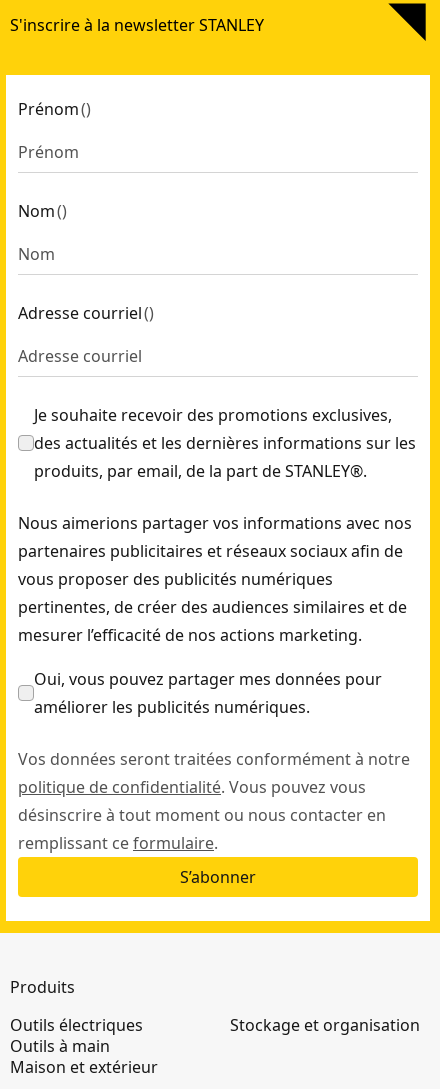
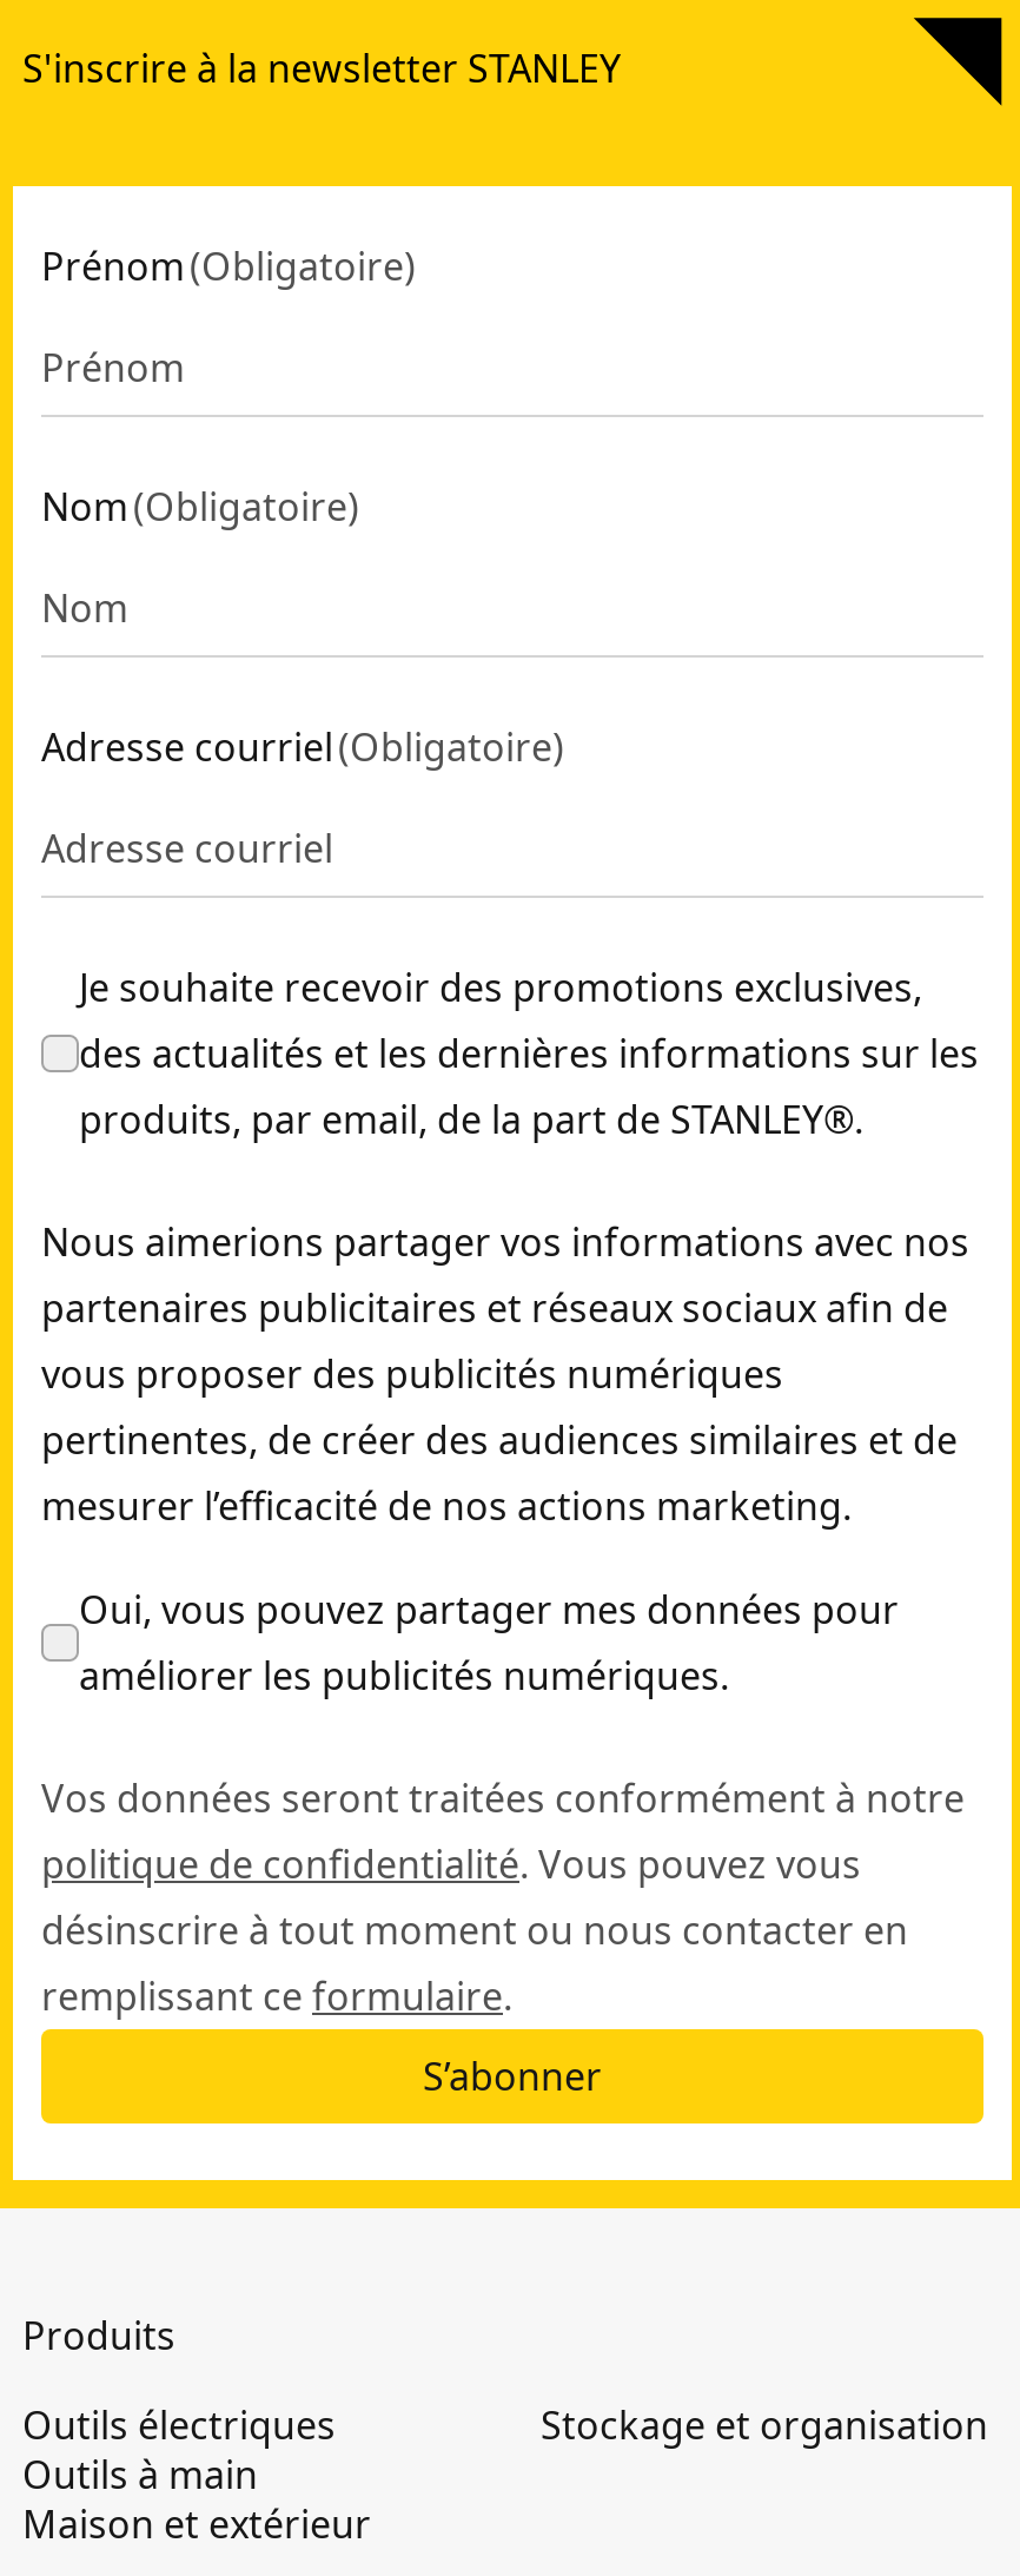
[18,98,91,120] Prénom () -> [41,240,416,292] Prénom (Obligatoire)
[18,200,67,222] Nom () -> [41,481,359,533] Nom (Obligatoire)
[18,302,154,324] Adresse courriel () -> [41,721,564,773] Adresse courriel (Obligatoire)

